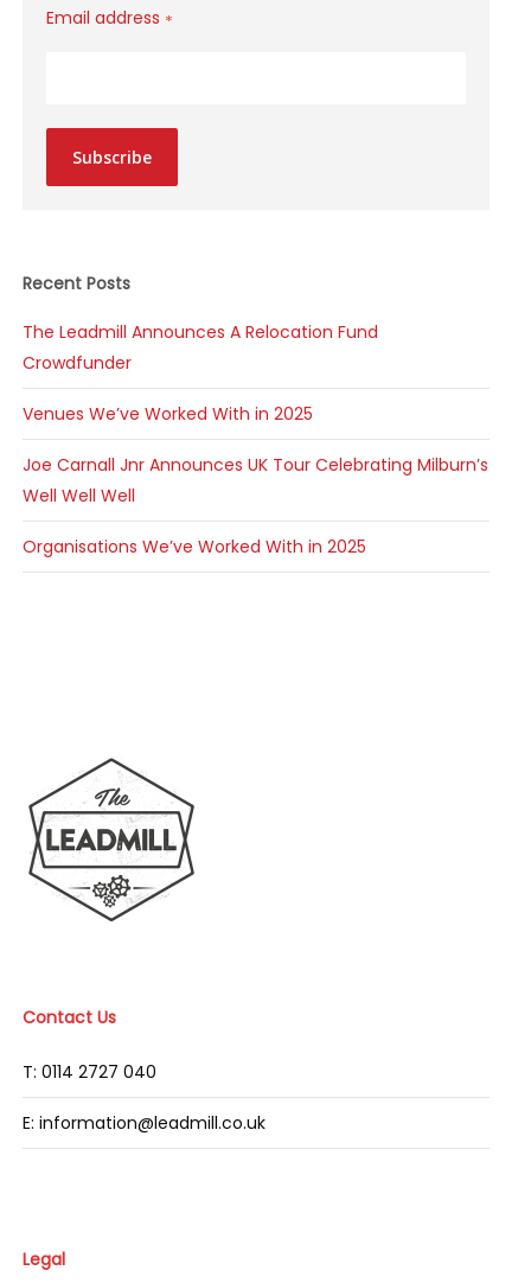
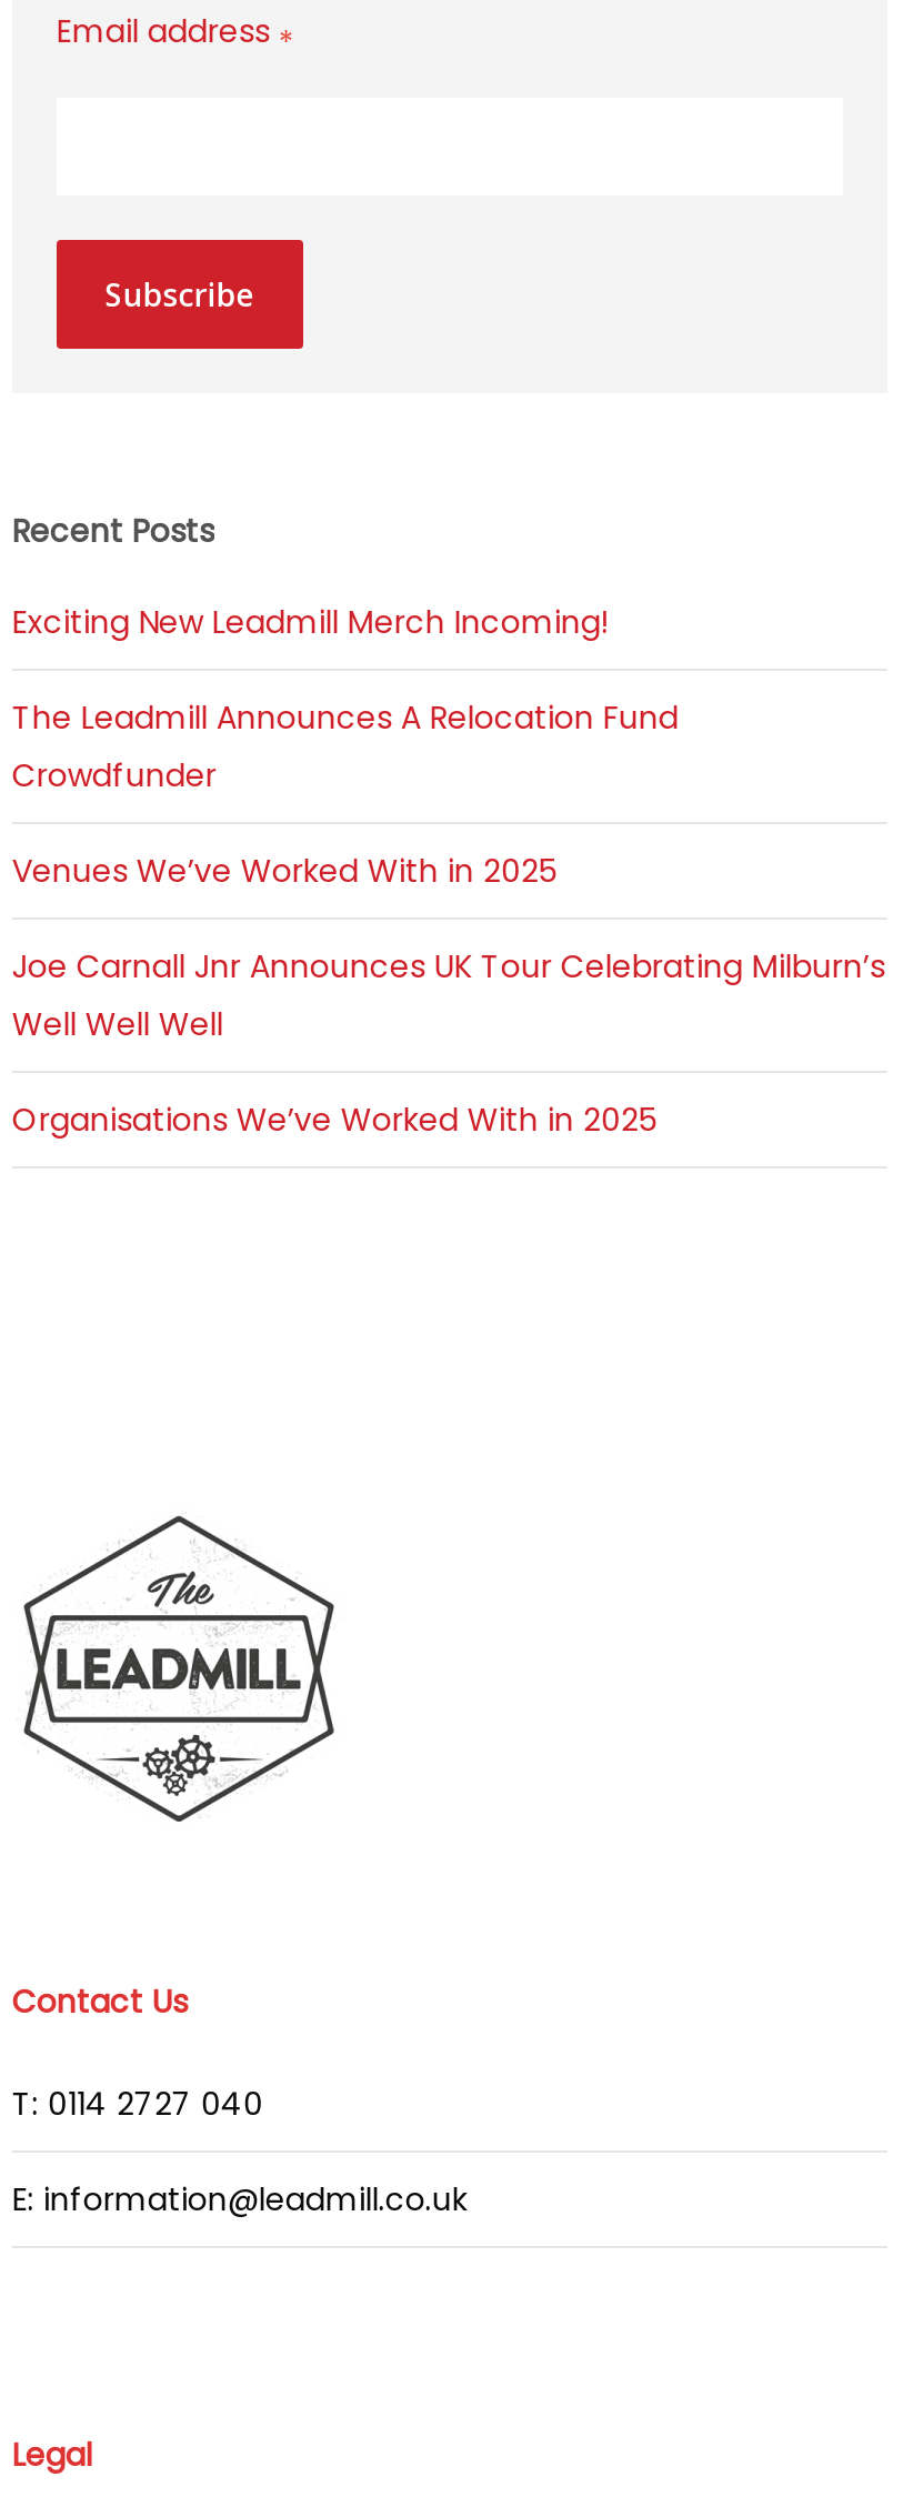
none -> [12,599,610,644] Exciting New Leadmill Merch Incoming!

